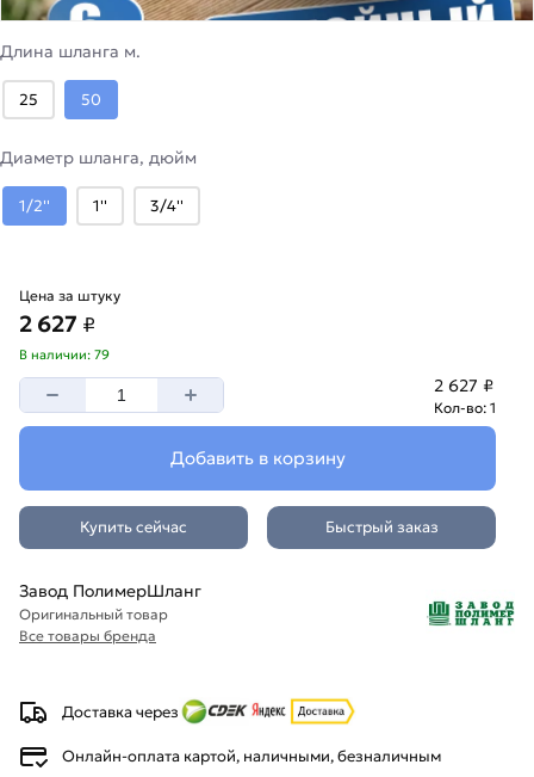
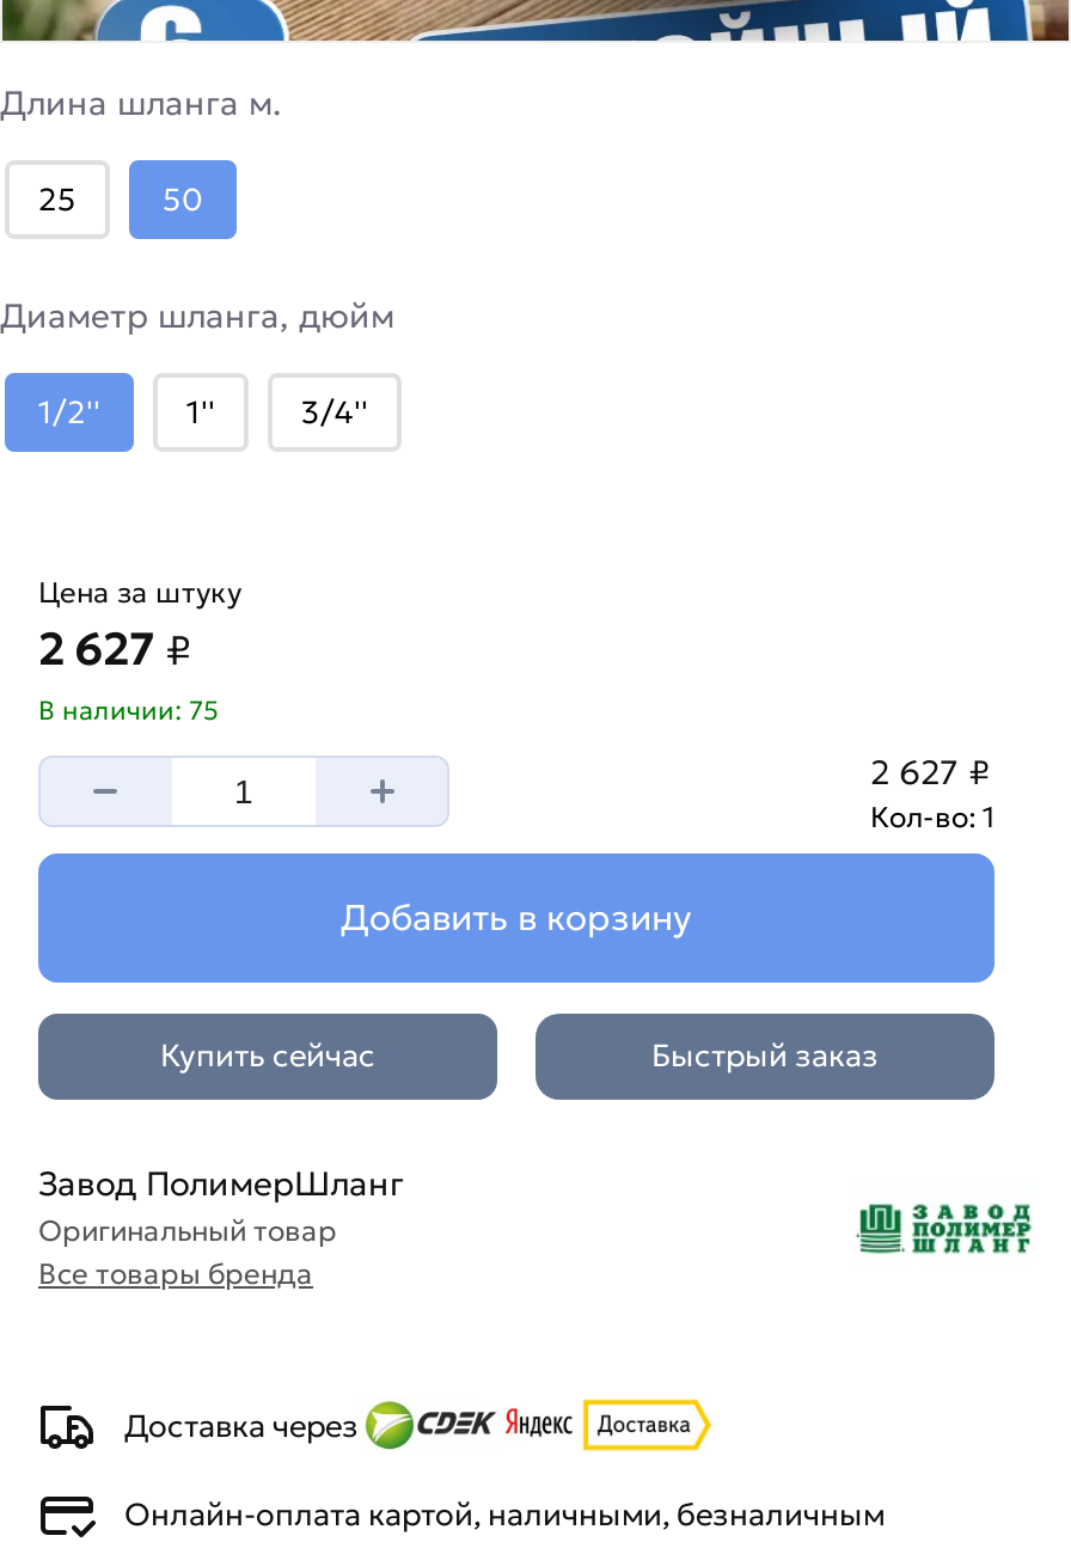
[19,346,110,363] В наличии: 79 -> [38,693,218,727] В наличии: 75

